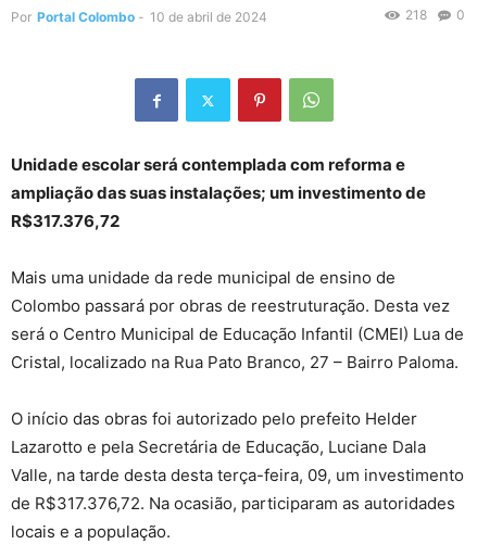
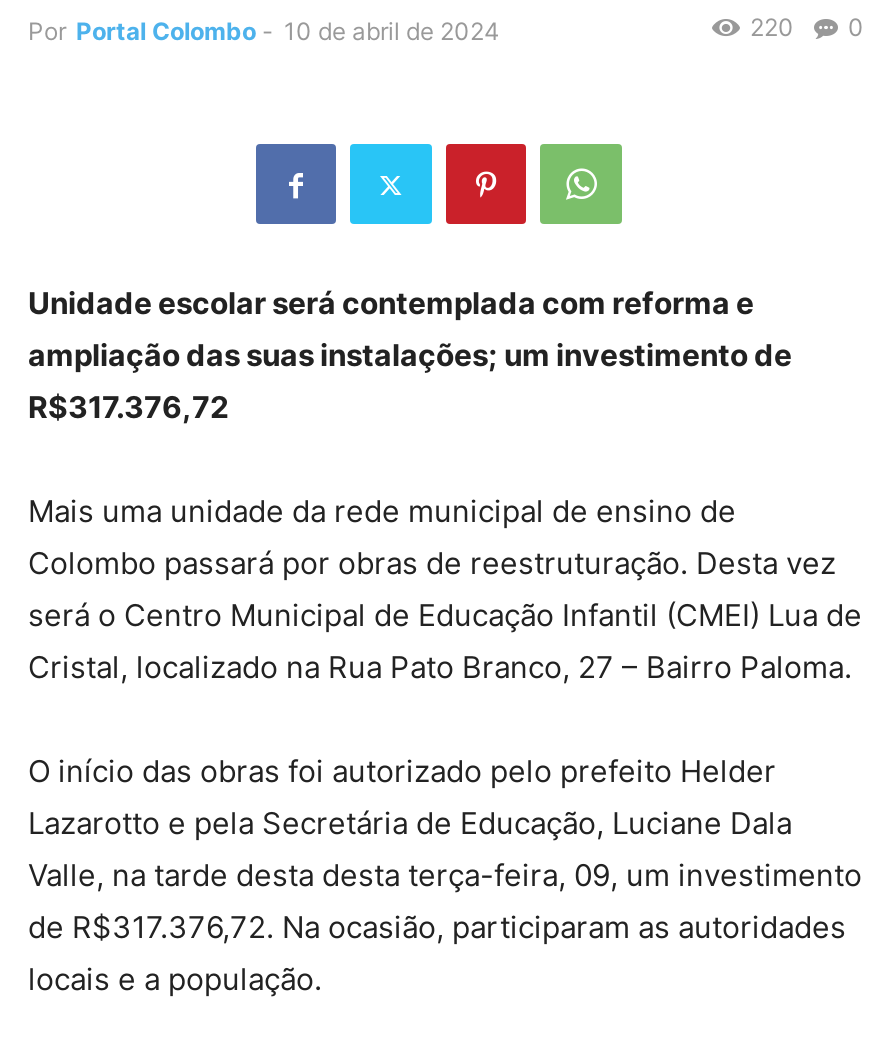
[405,7,465,23] 218 0 -> [750,12,864,42] 220 0

